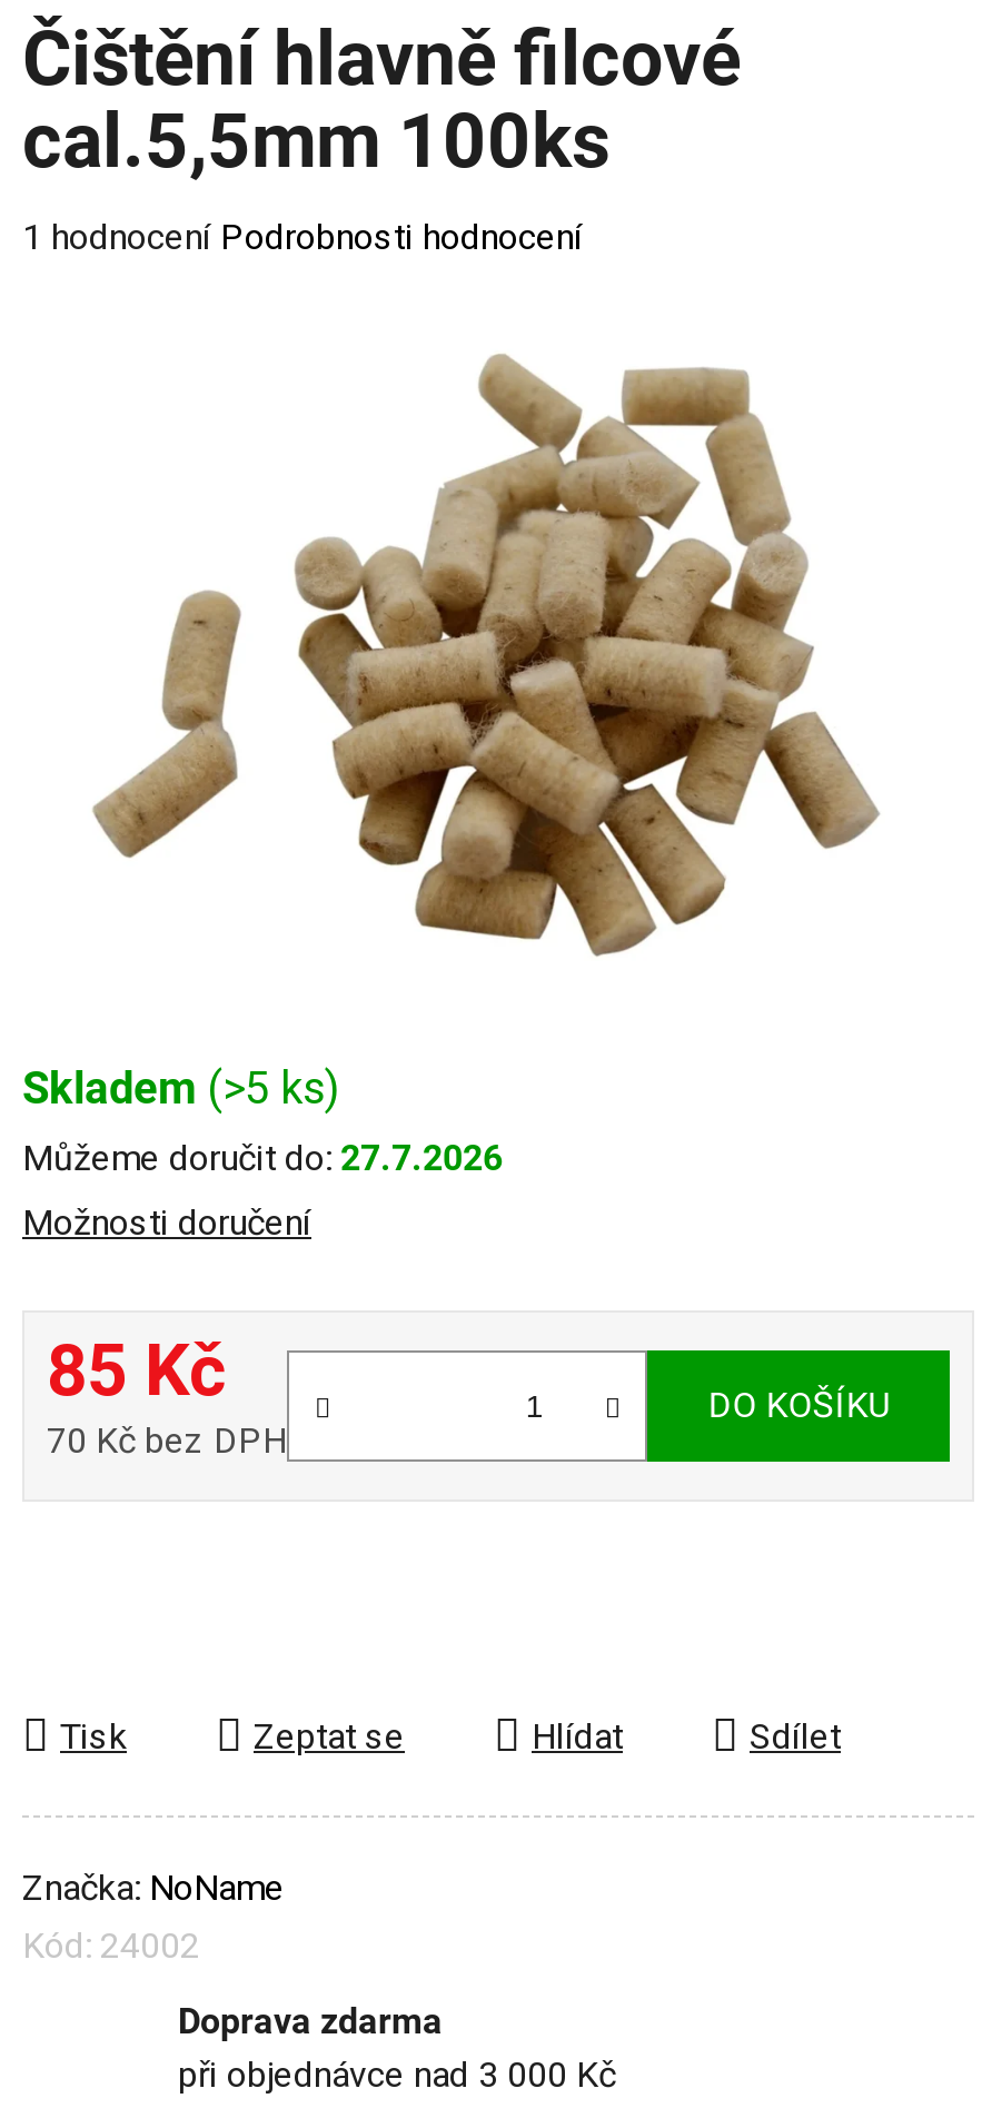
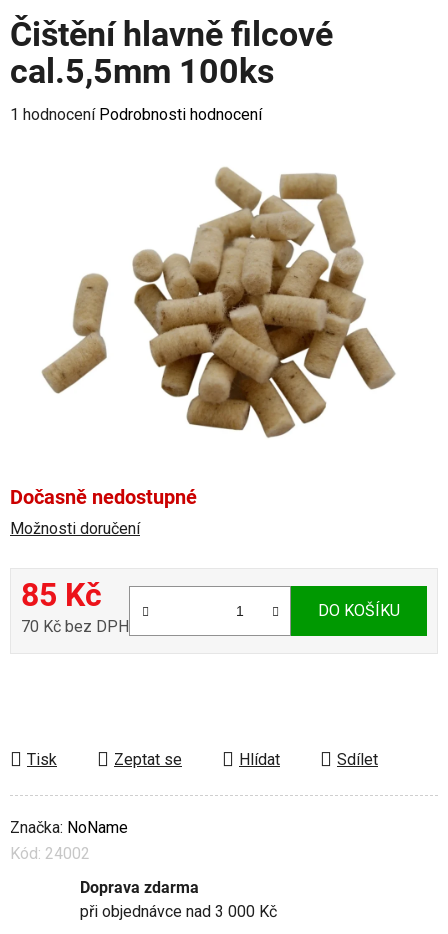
[22,1061,503,1179] Skladem (>5 ks) | Můžeme doručit do: 27.7.2026 -> [10,485,197,509] Dočasně nedostupné

